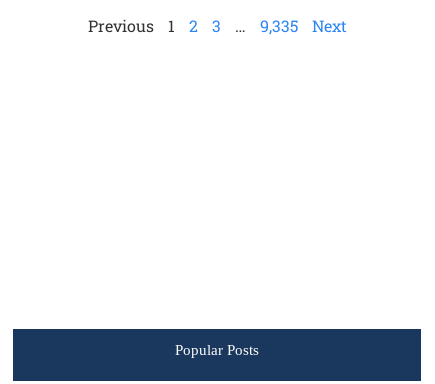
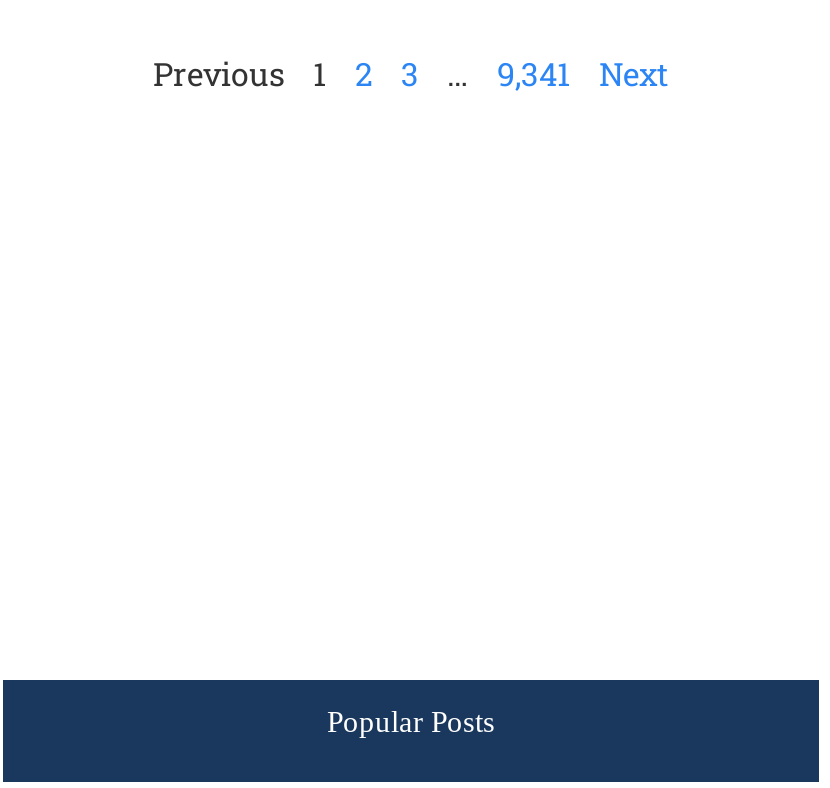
[259,15,297,36] 9,335 -> [497,51,571,93] 9,341

